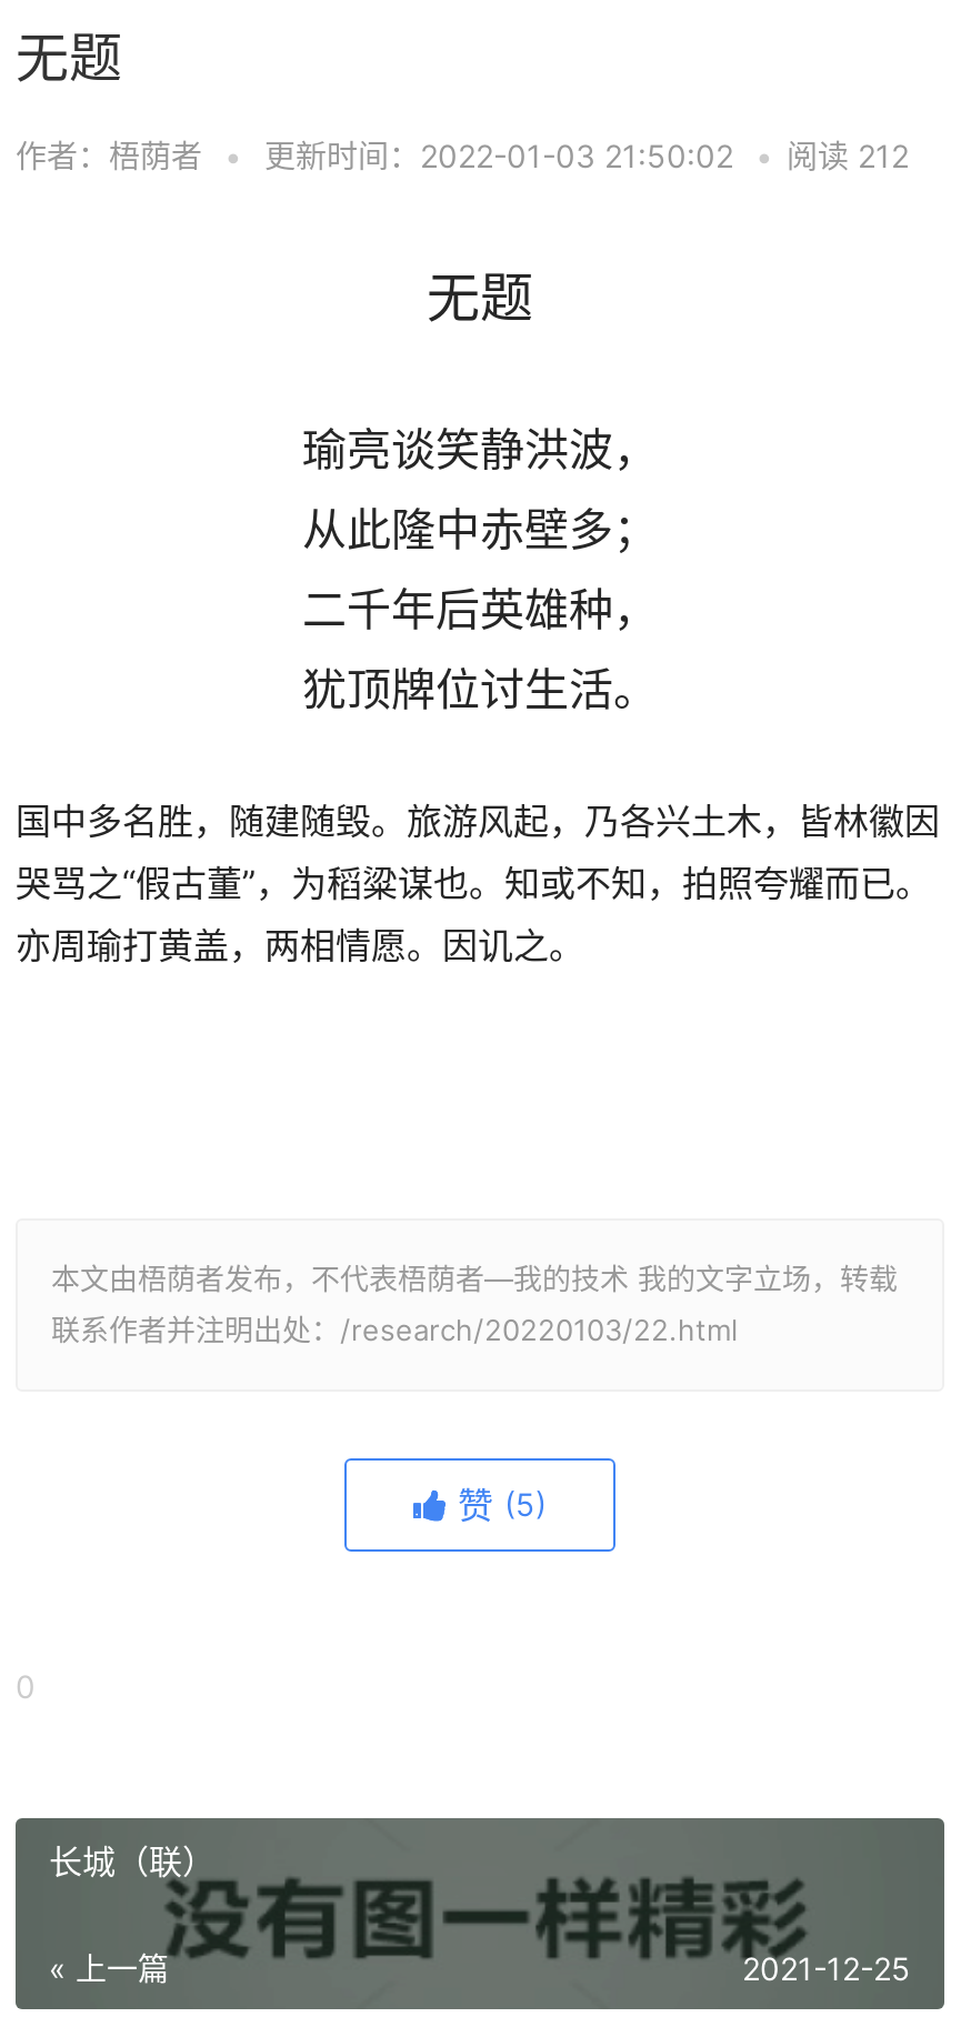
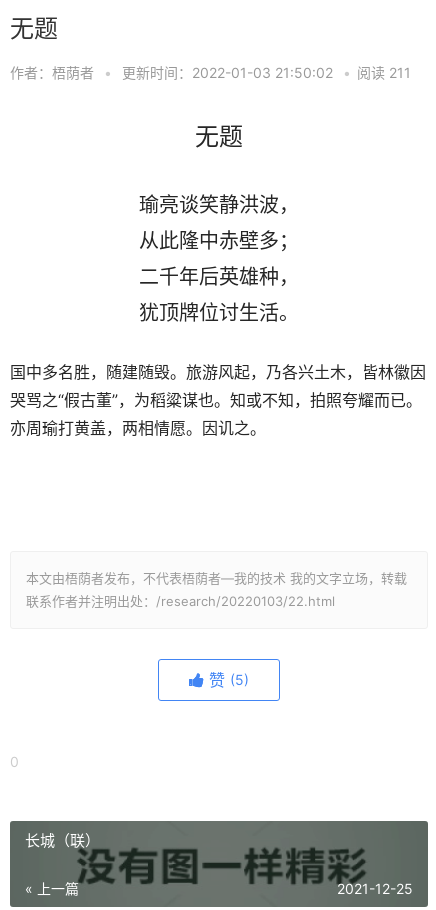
[16,137,909,174] 作者：梧荫者 • 更新时间：2022-01-03 21:50:02 • 阅读212 -> [10,64,411,81] 作者：梧荫者 • 更新时间：2022-01-03 21:50:02 • 阅读211

